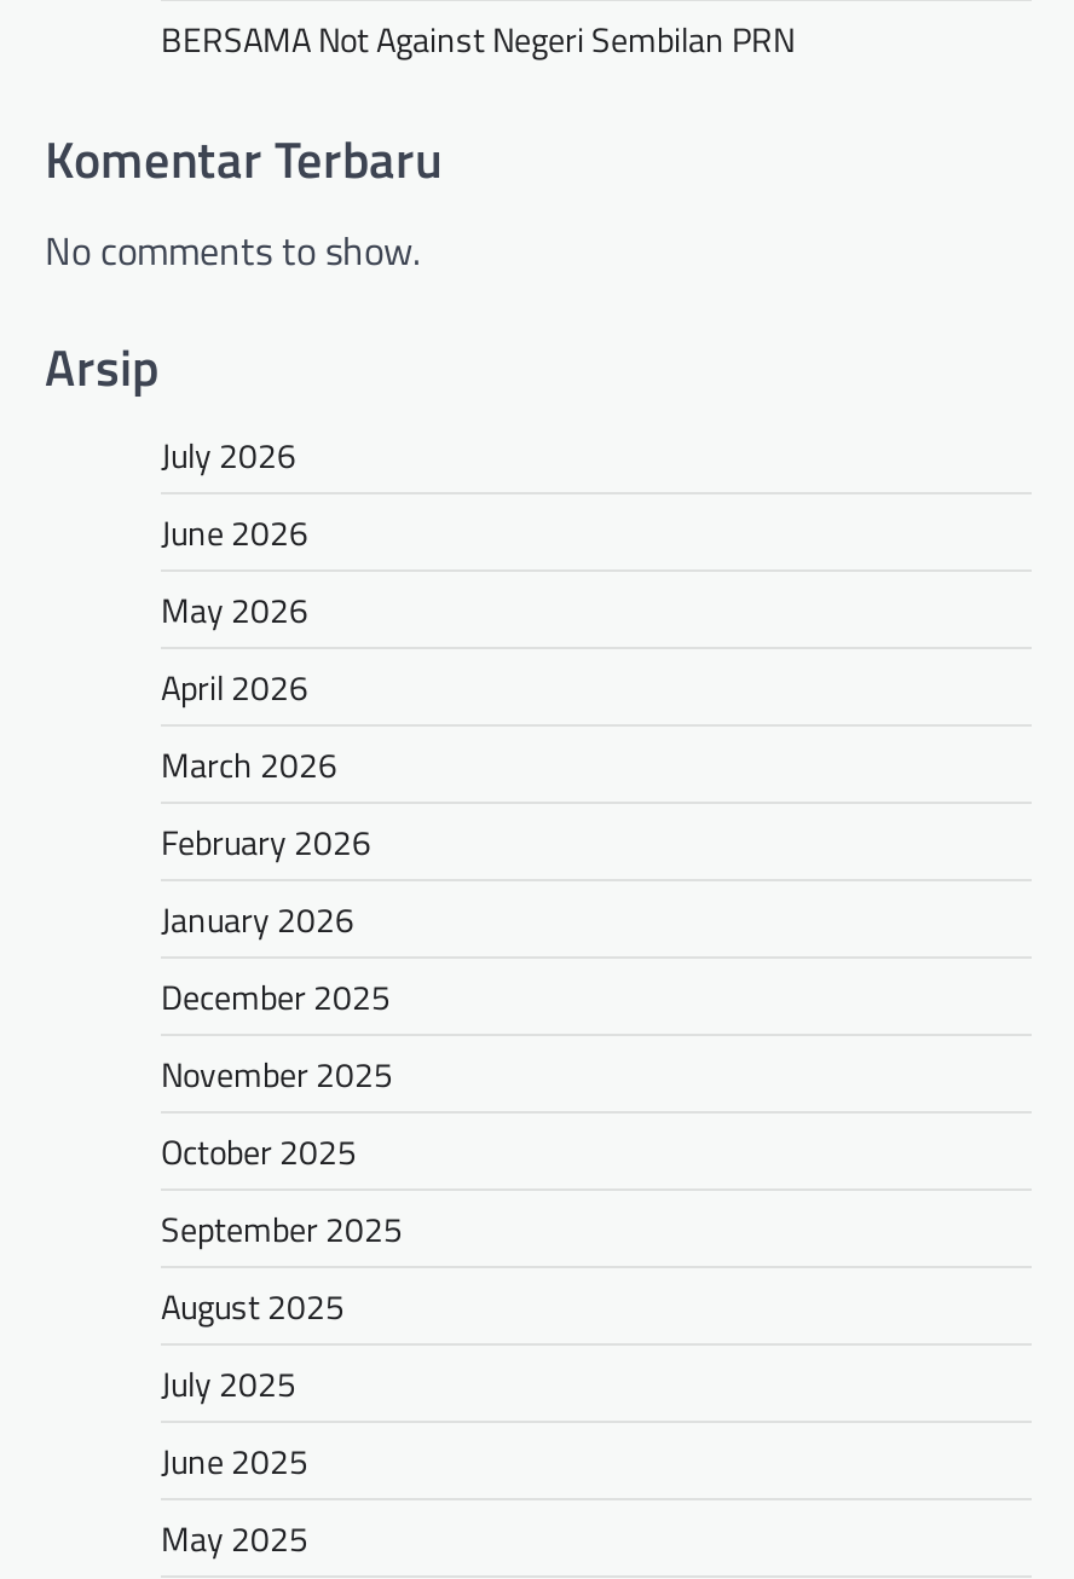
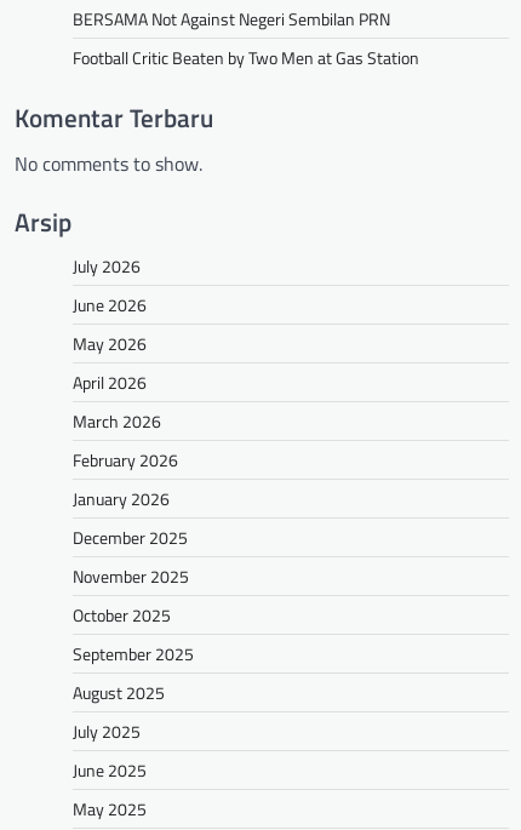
none -> [73,45,419,71] Football Critic Beaten by Two Men at Gas Station

